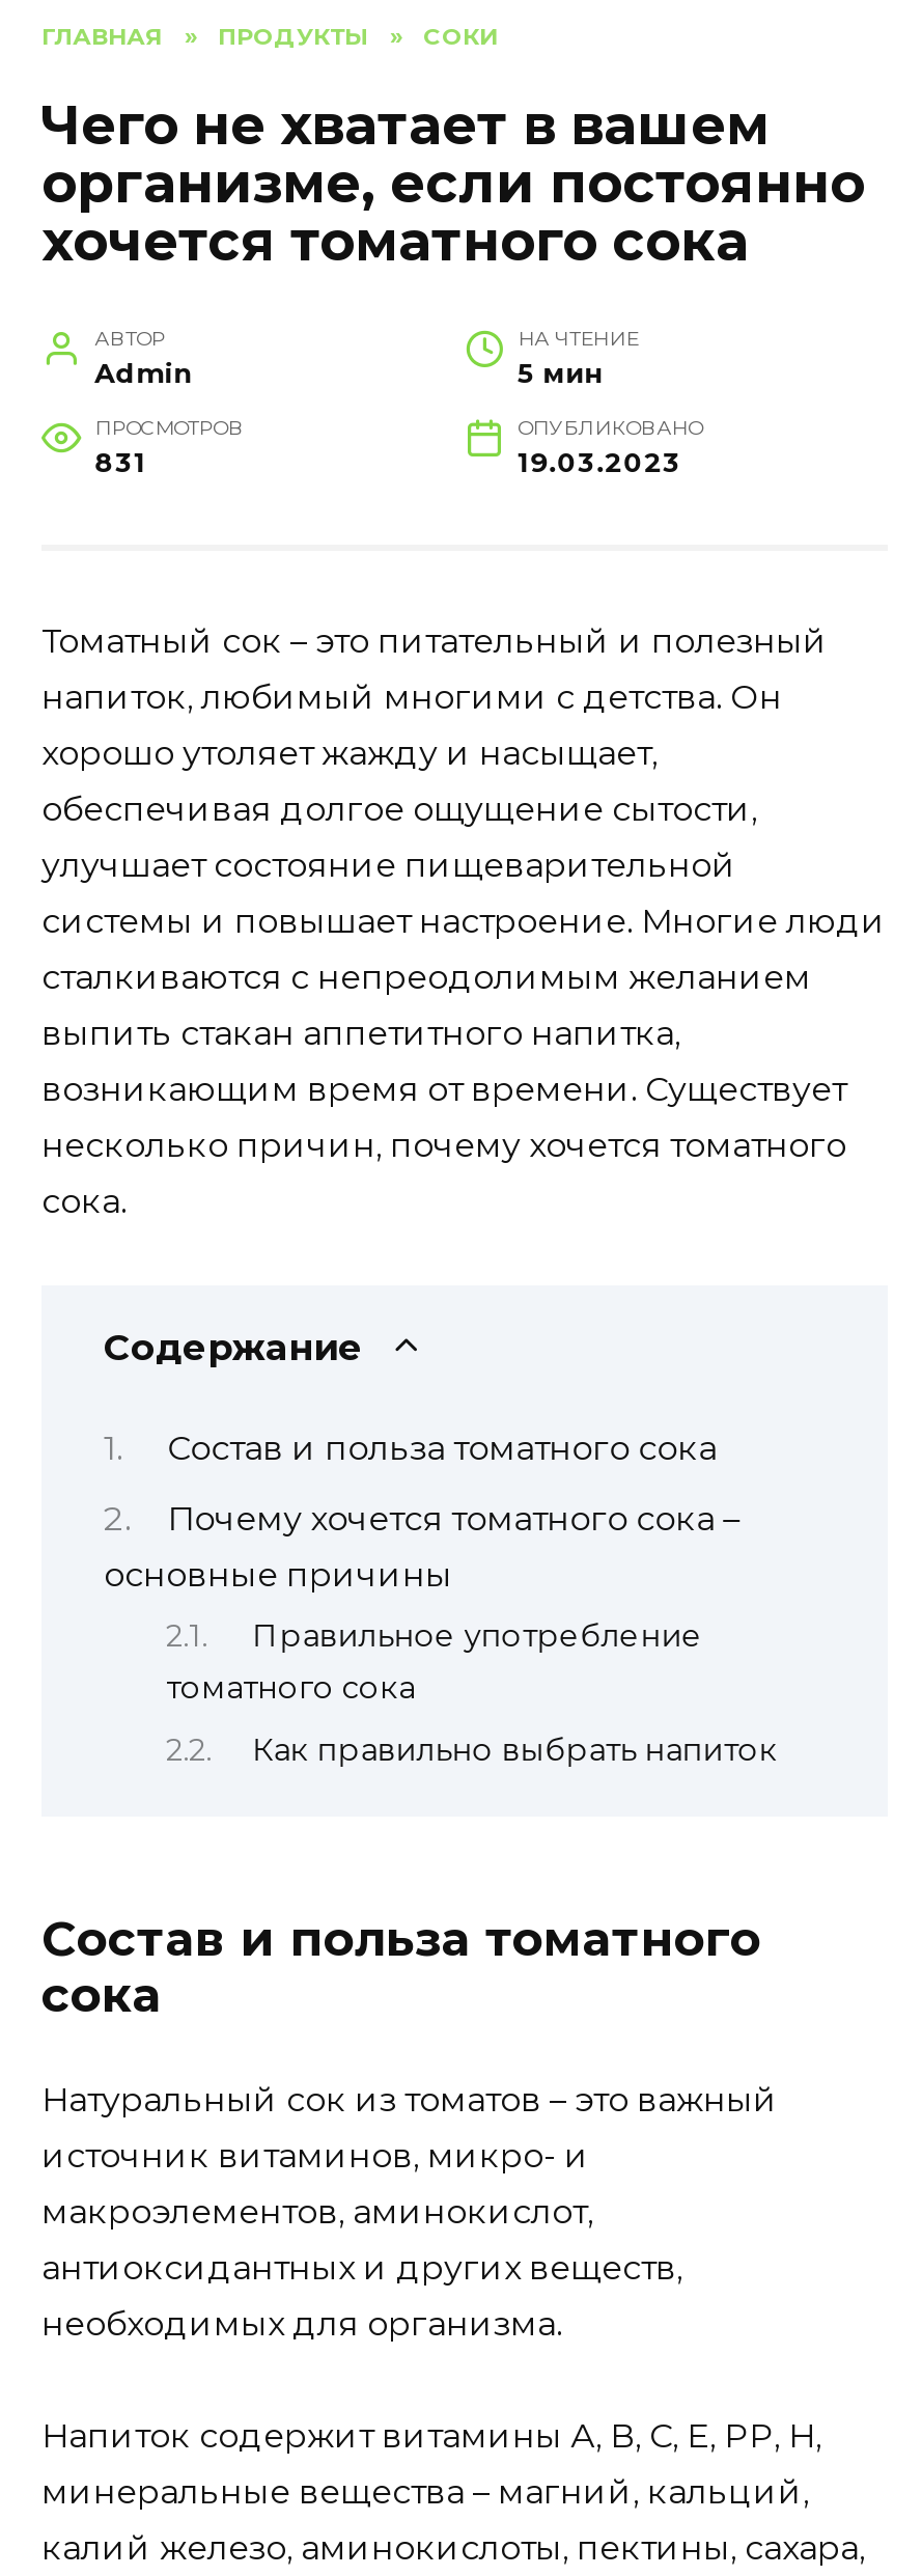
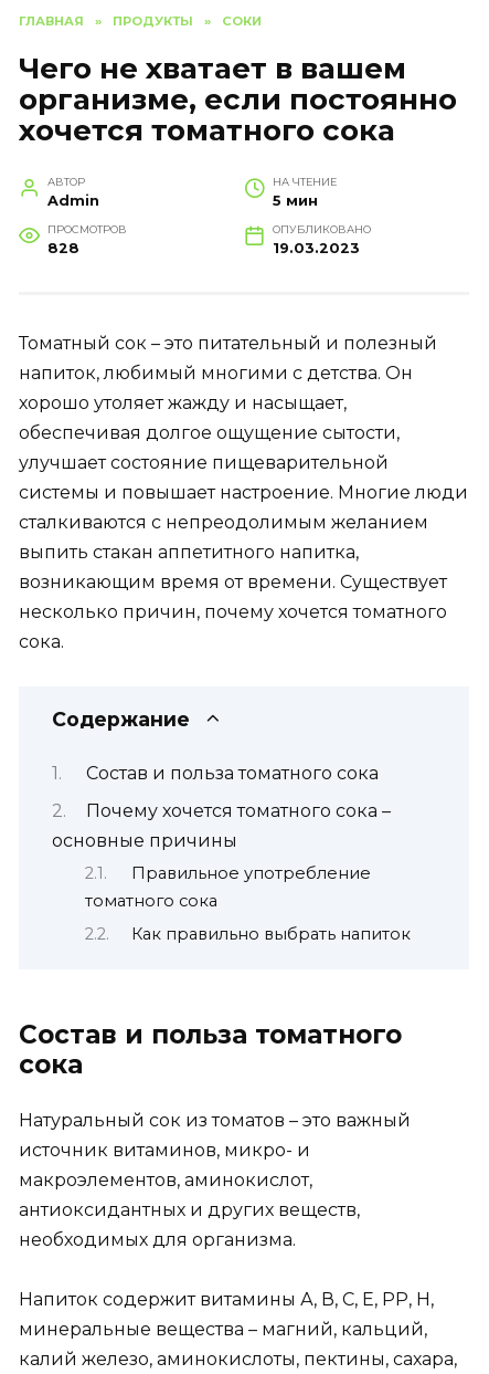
[95,447,146,478] 831 -> [47,240,79,256] 828

